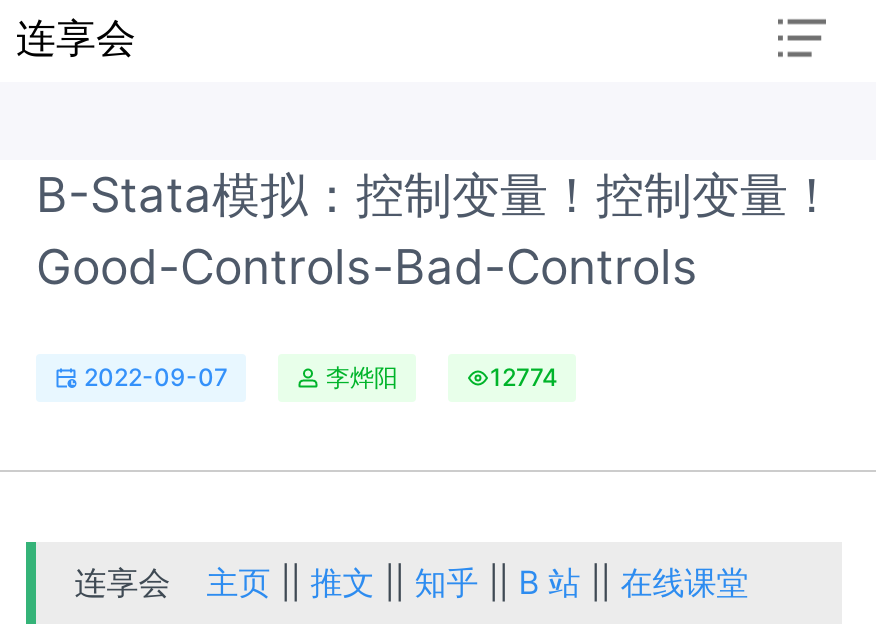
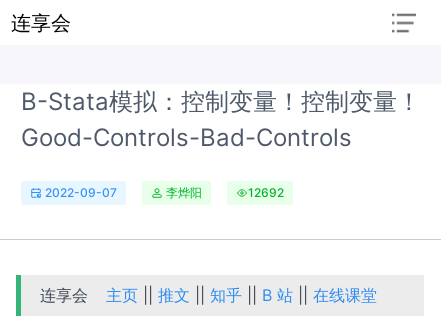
[490,362,558,392] 12774 -> [248,185,284,200] 12692

